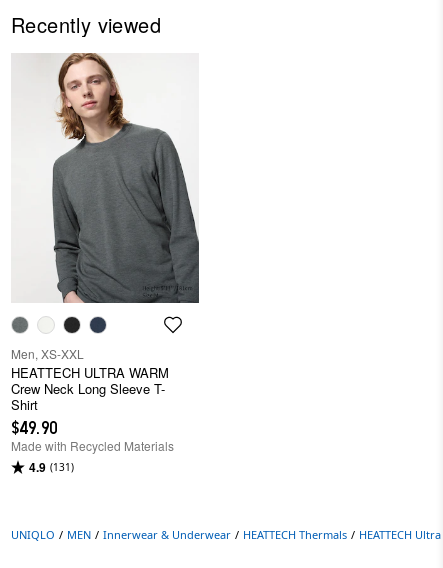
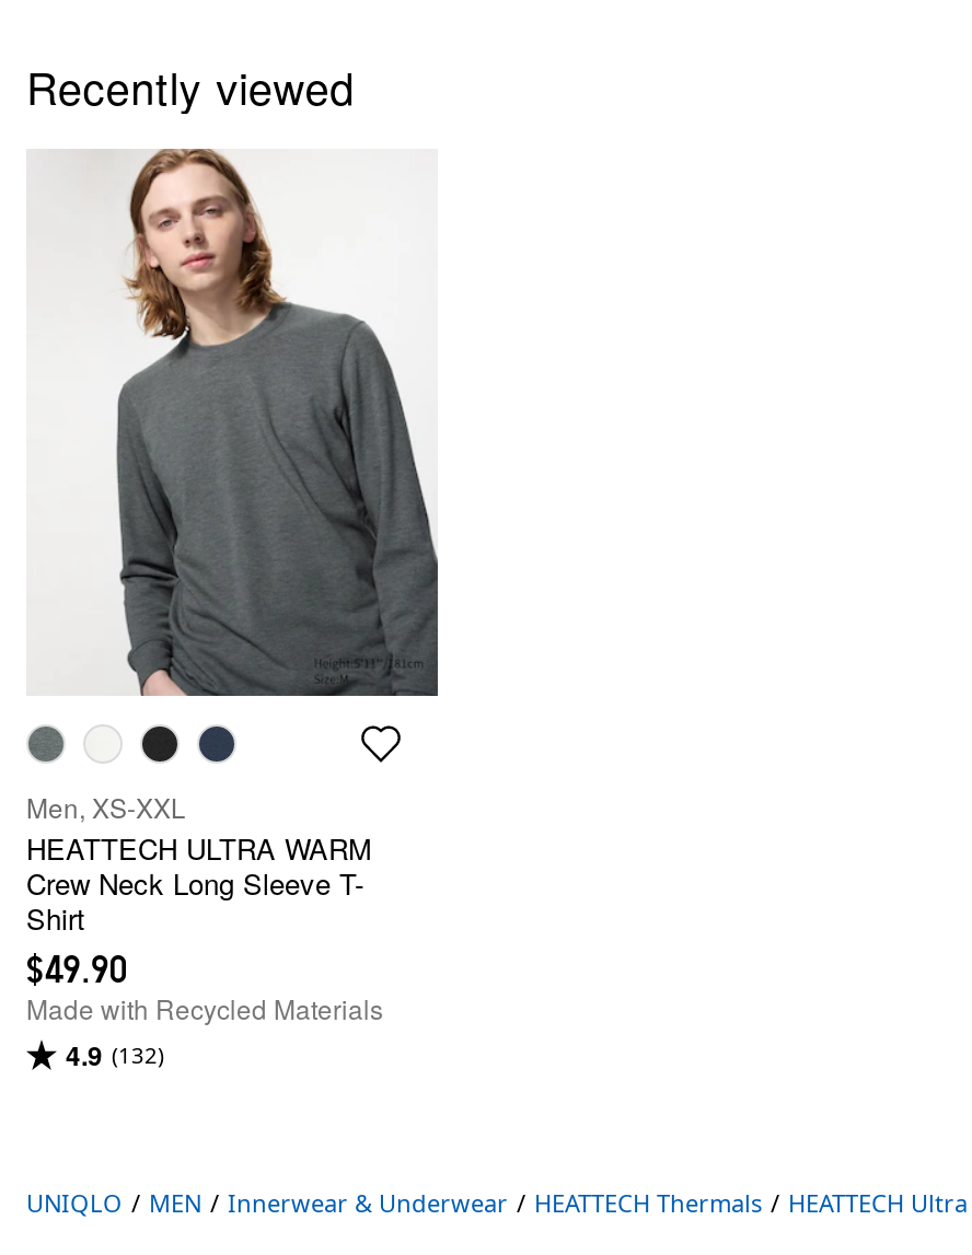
[29,458,74,476] 4.9 (131) -> [66,1035,164,1074] 4.9 (132)

